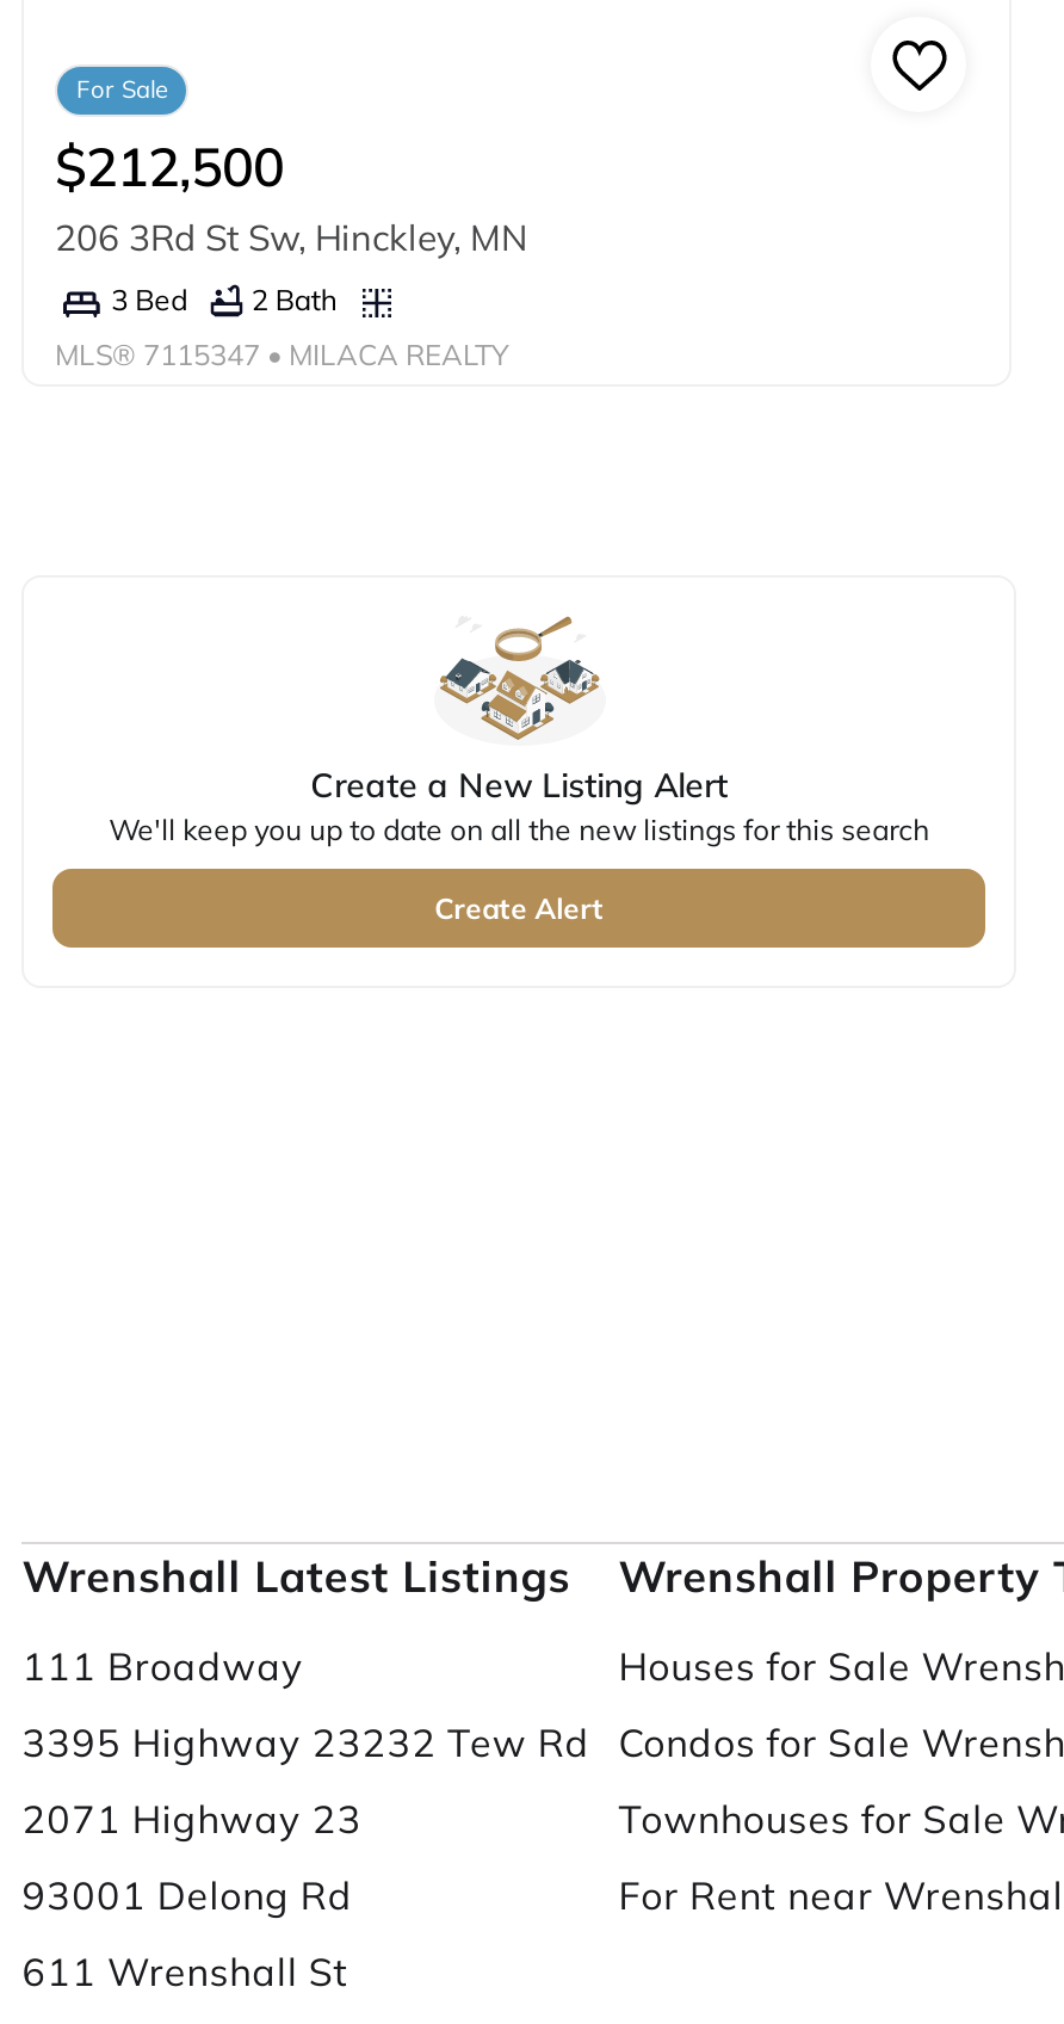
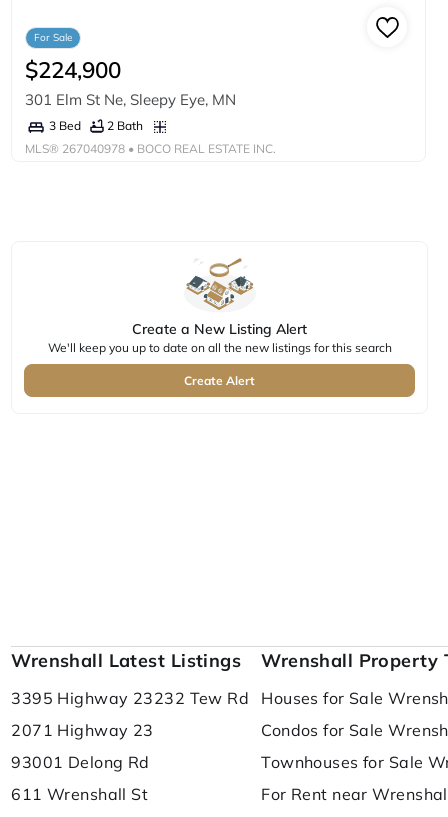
[55,131,527,261] $212,500 | 206 3Rd St Sw, Hinckley, MN -> [25,55,236,109] $224,900 | 301 Elm St Ne, Sleepy Eye, MN
[55,336,508,372] MLS® 7115347 • MILACA REALTY -> [25,141,276,156] MLS® 267040978 • BOCO REAL ESTATE INC.
[22,1643,304,1690] 111 Broadway -> none

